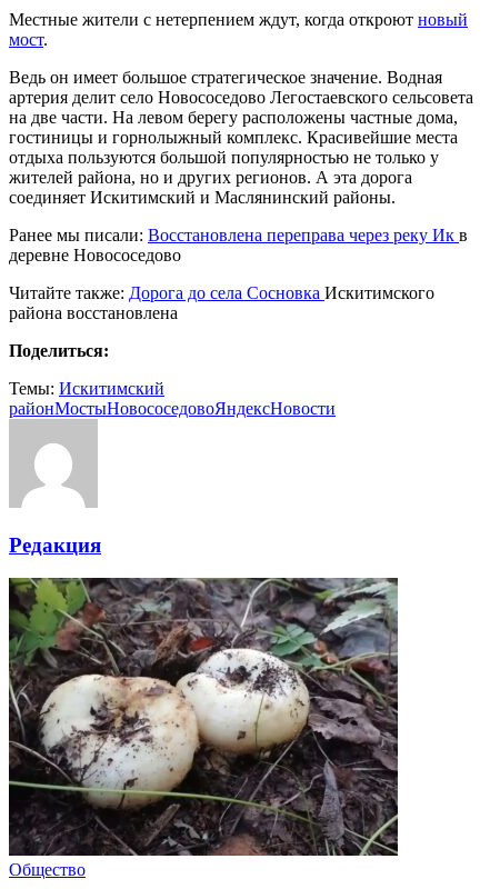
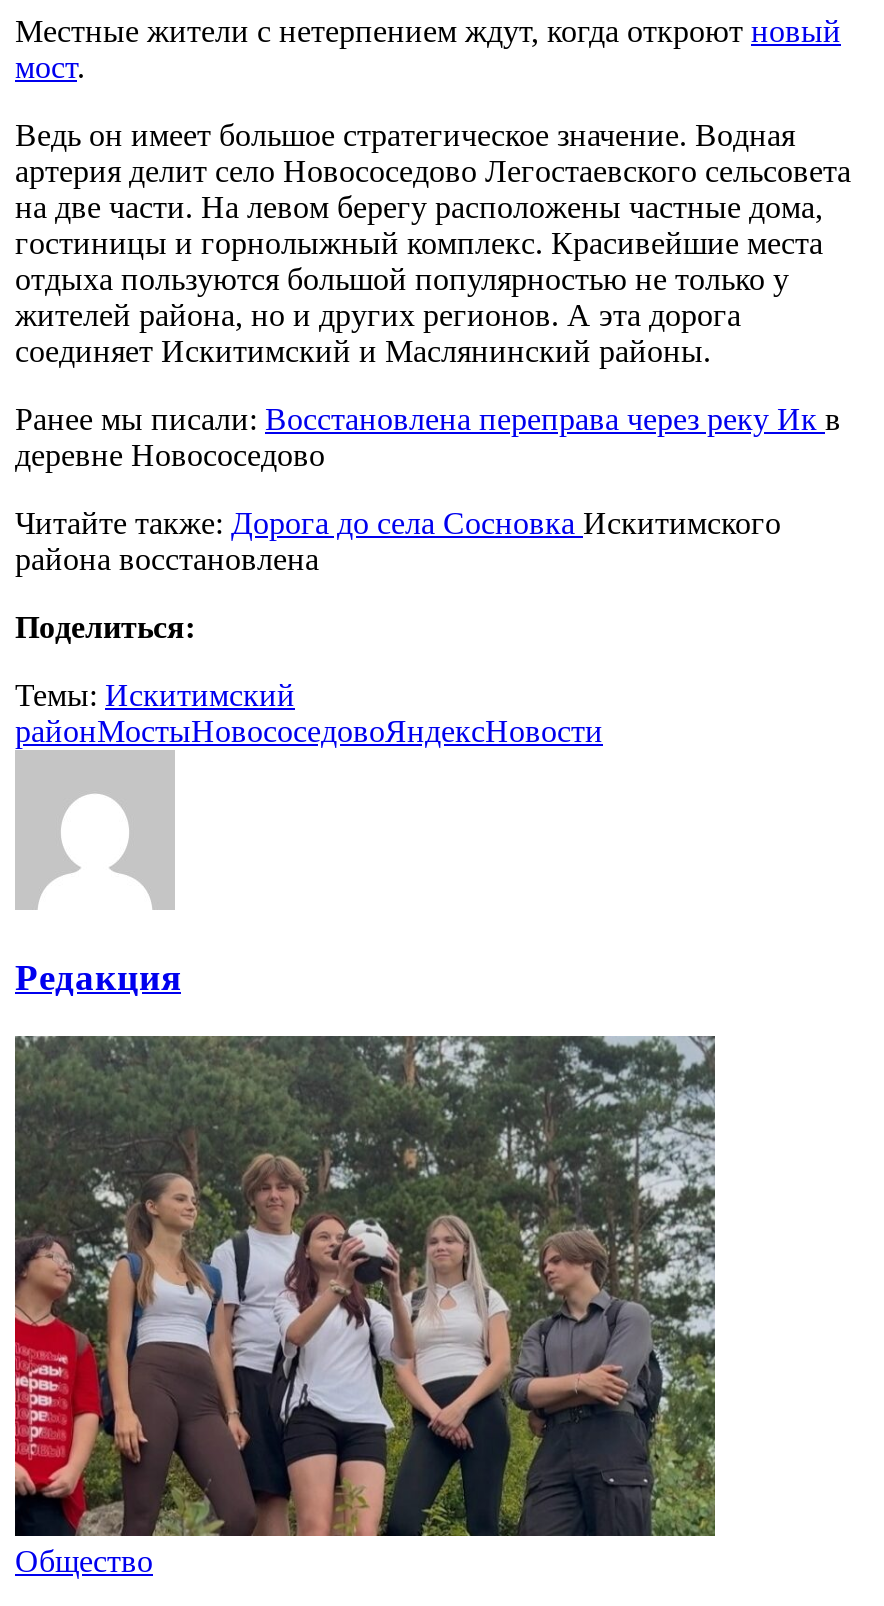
[8,578,399,857] [image] -> [13,1036,717,1538] [image]

